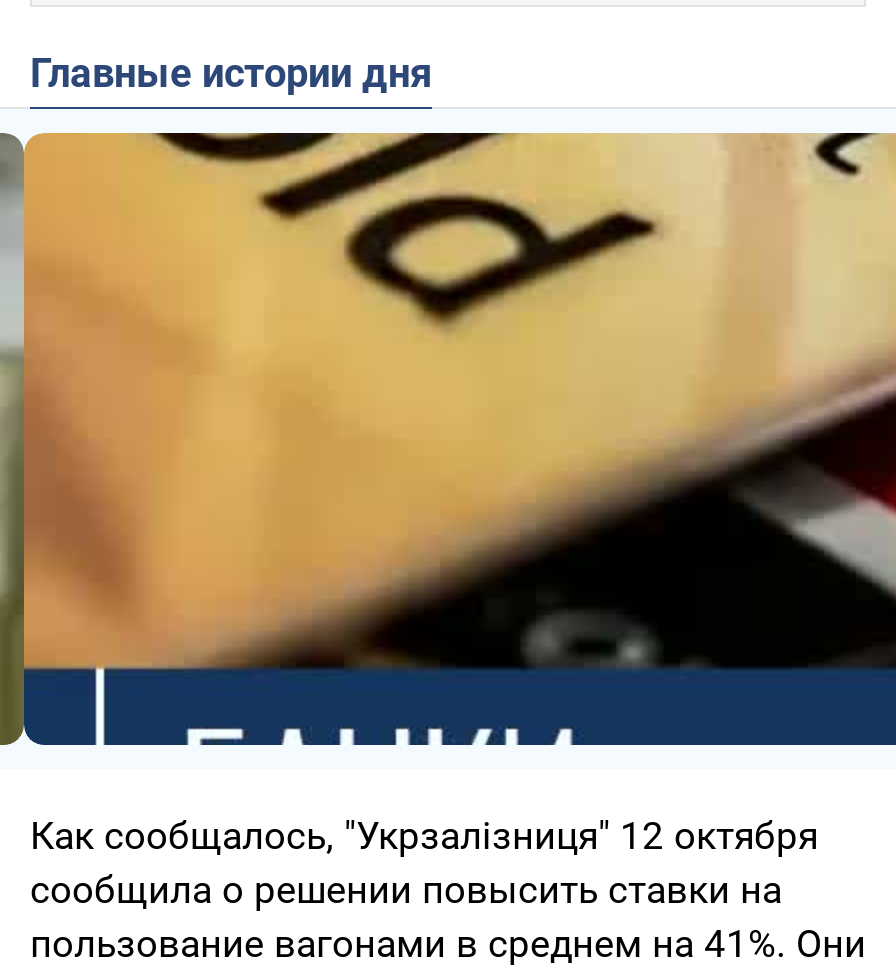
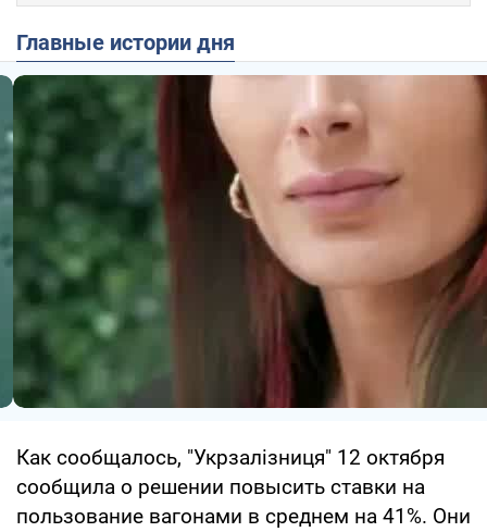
[6,131,890,747] [image] -> [3,74,484,409] [image]

